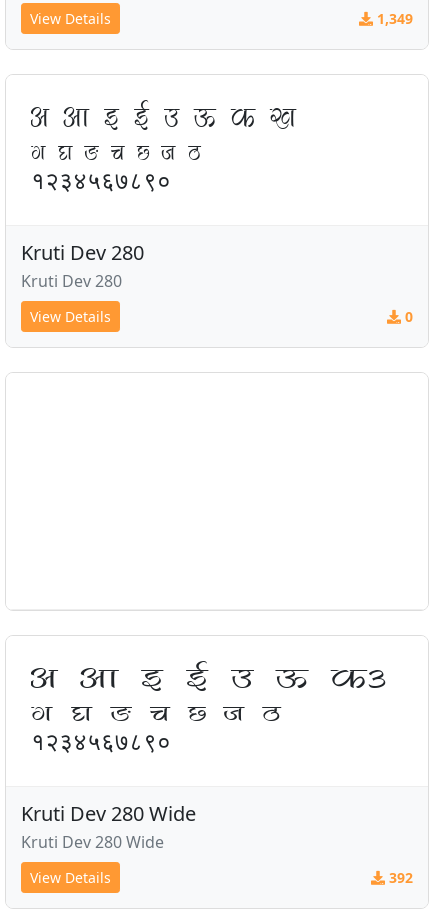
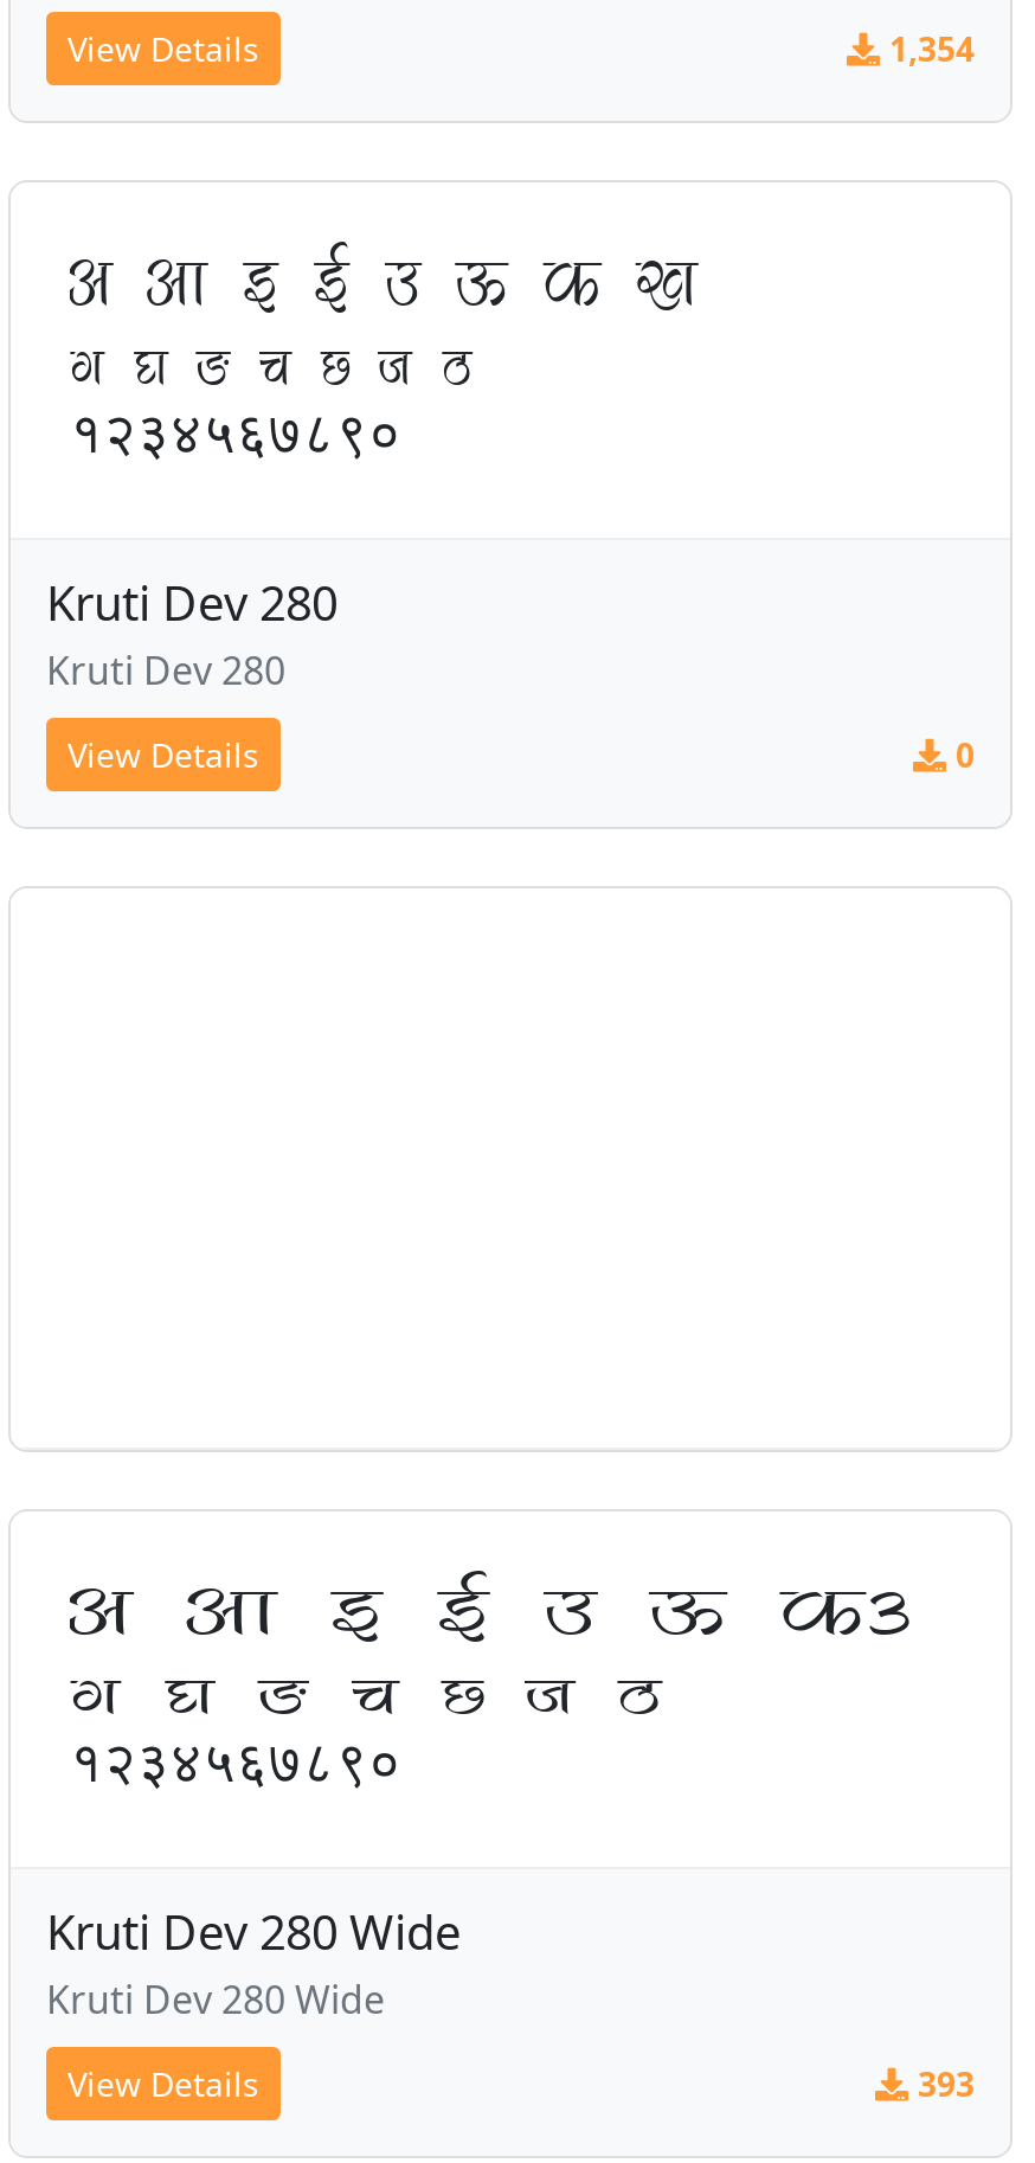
[373,9,413,28] 1,349 -> [880,26,975,71] 1,354
[385,868,413,887] 392 -> [908,2061,975,2106] 393

